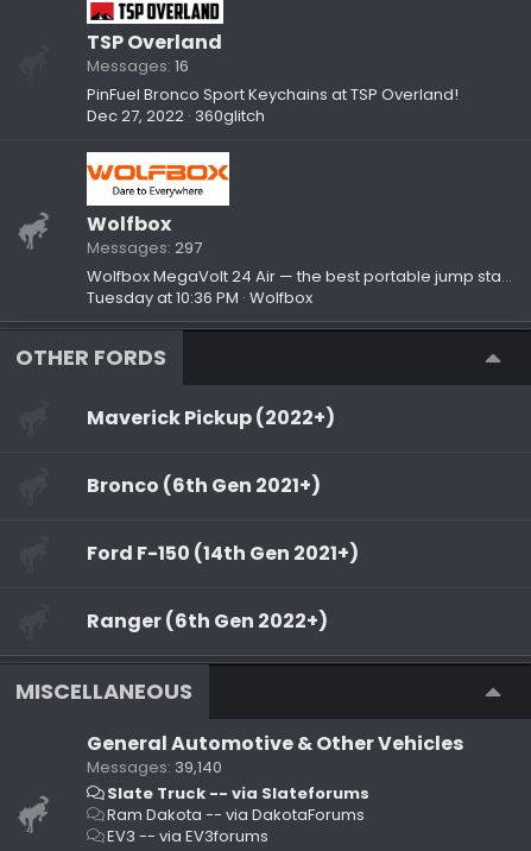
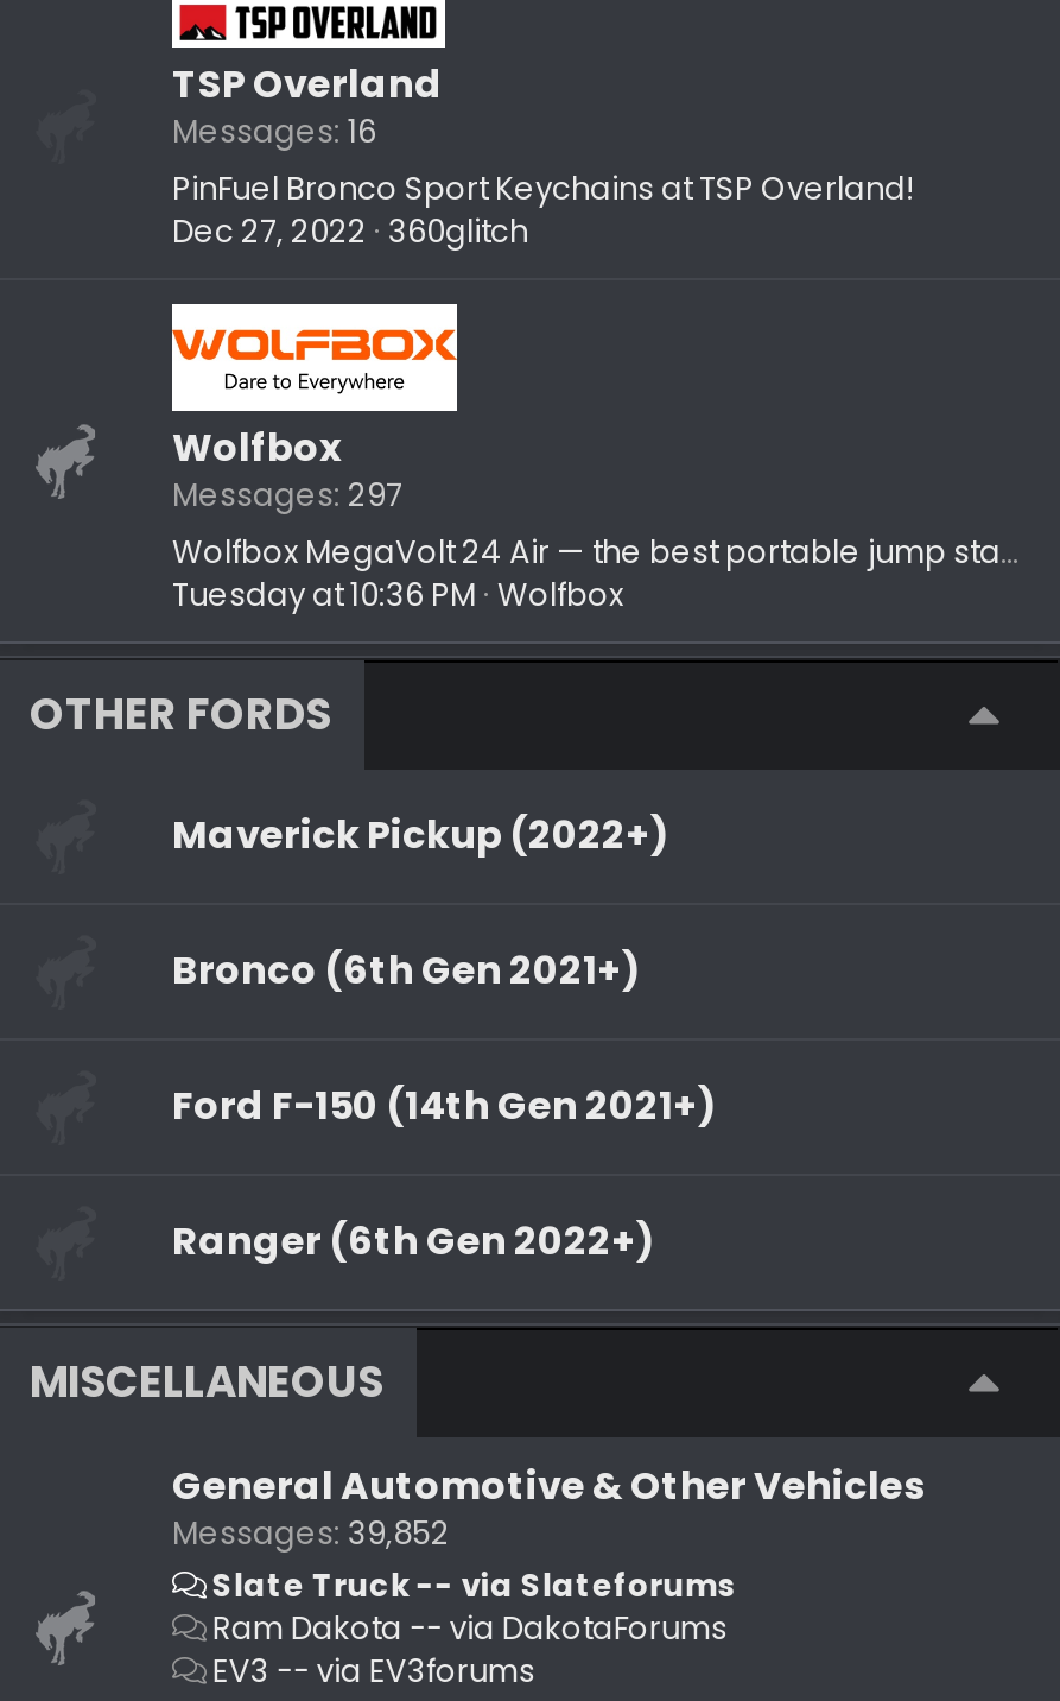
[87,756,222,778] Messages 39,140 -> [172,1511,450,1556] Messages 39,852

